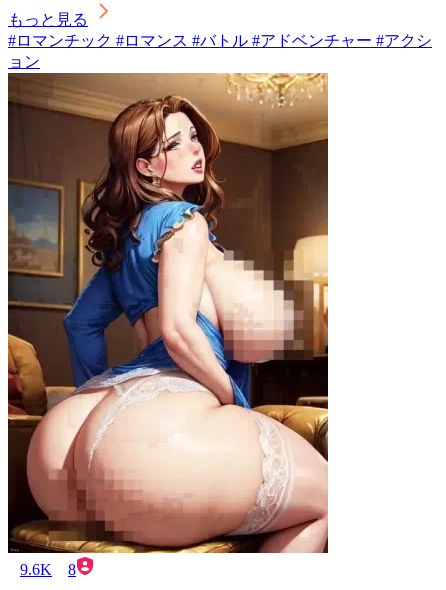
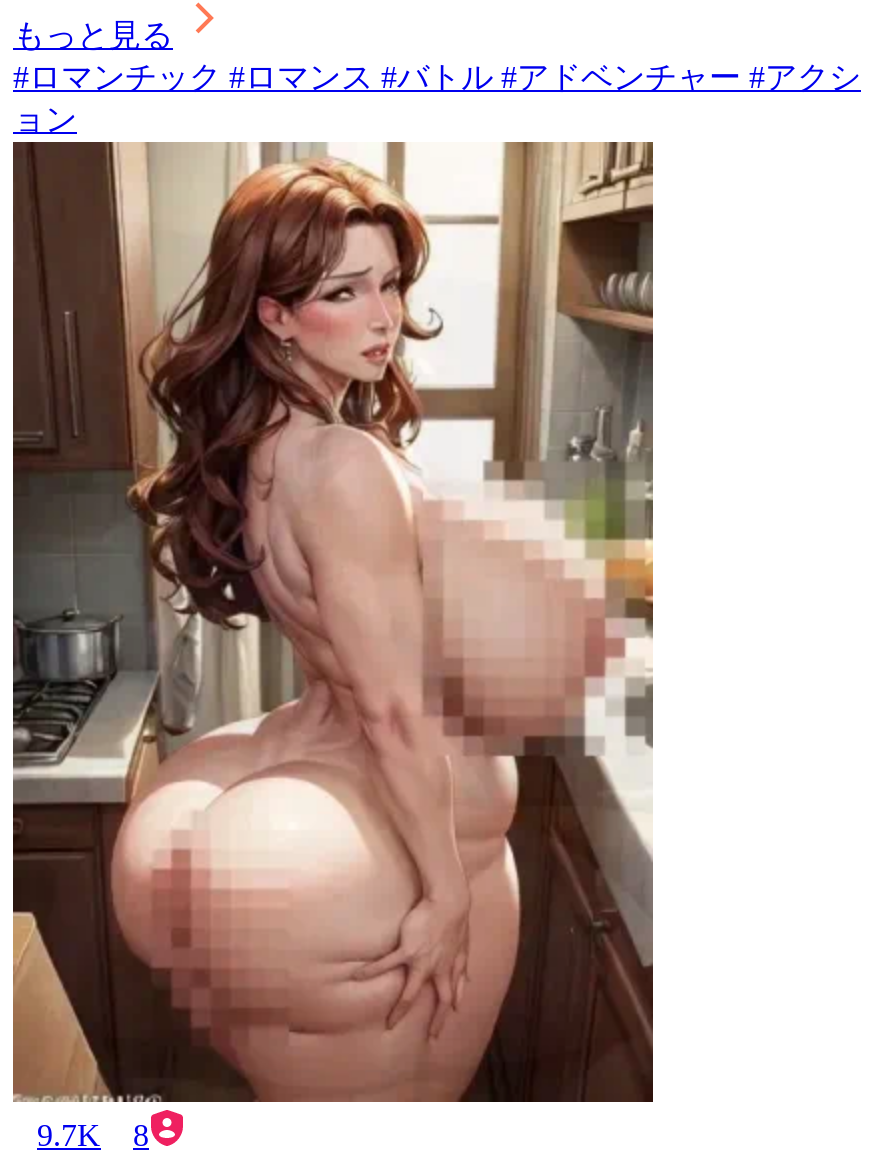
[7,72,329,578] [image] | 9.6K 8 -> [11,140,655,1153] [image] | 9.7K 8

